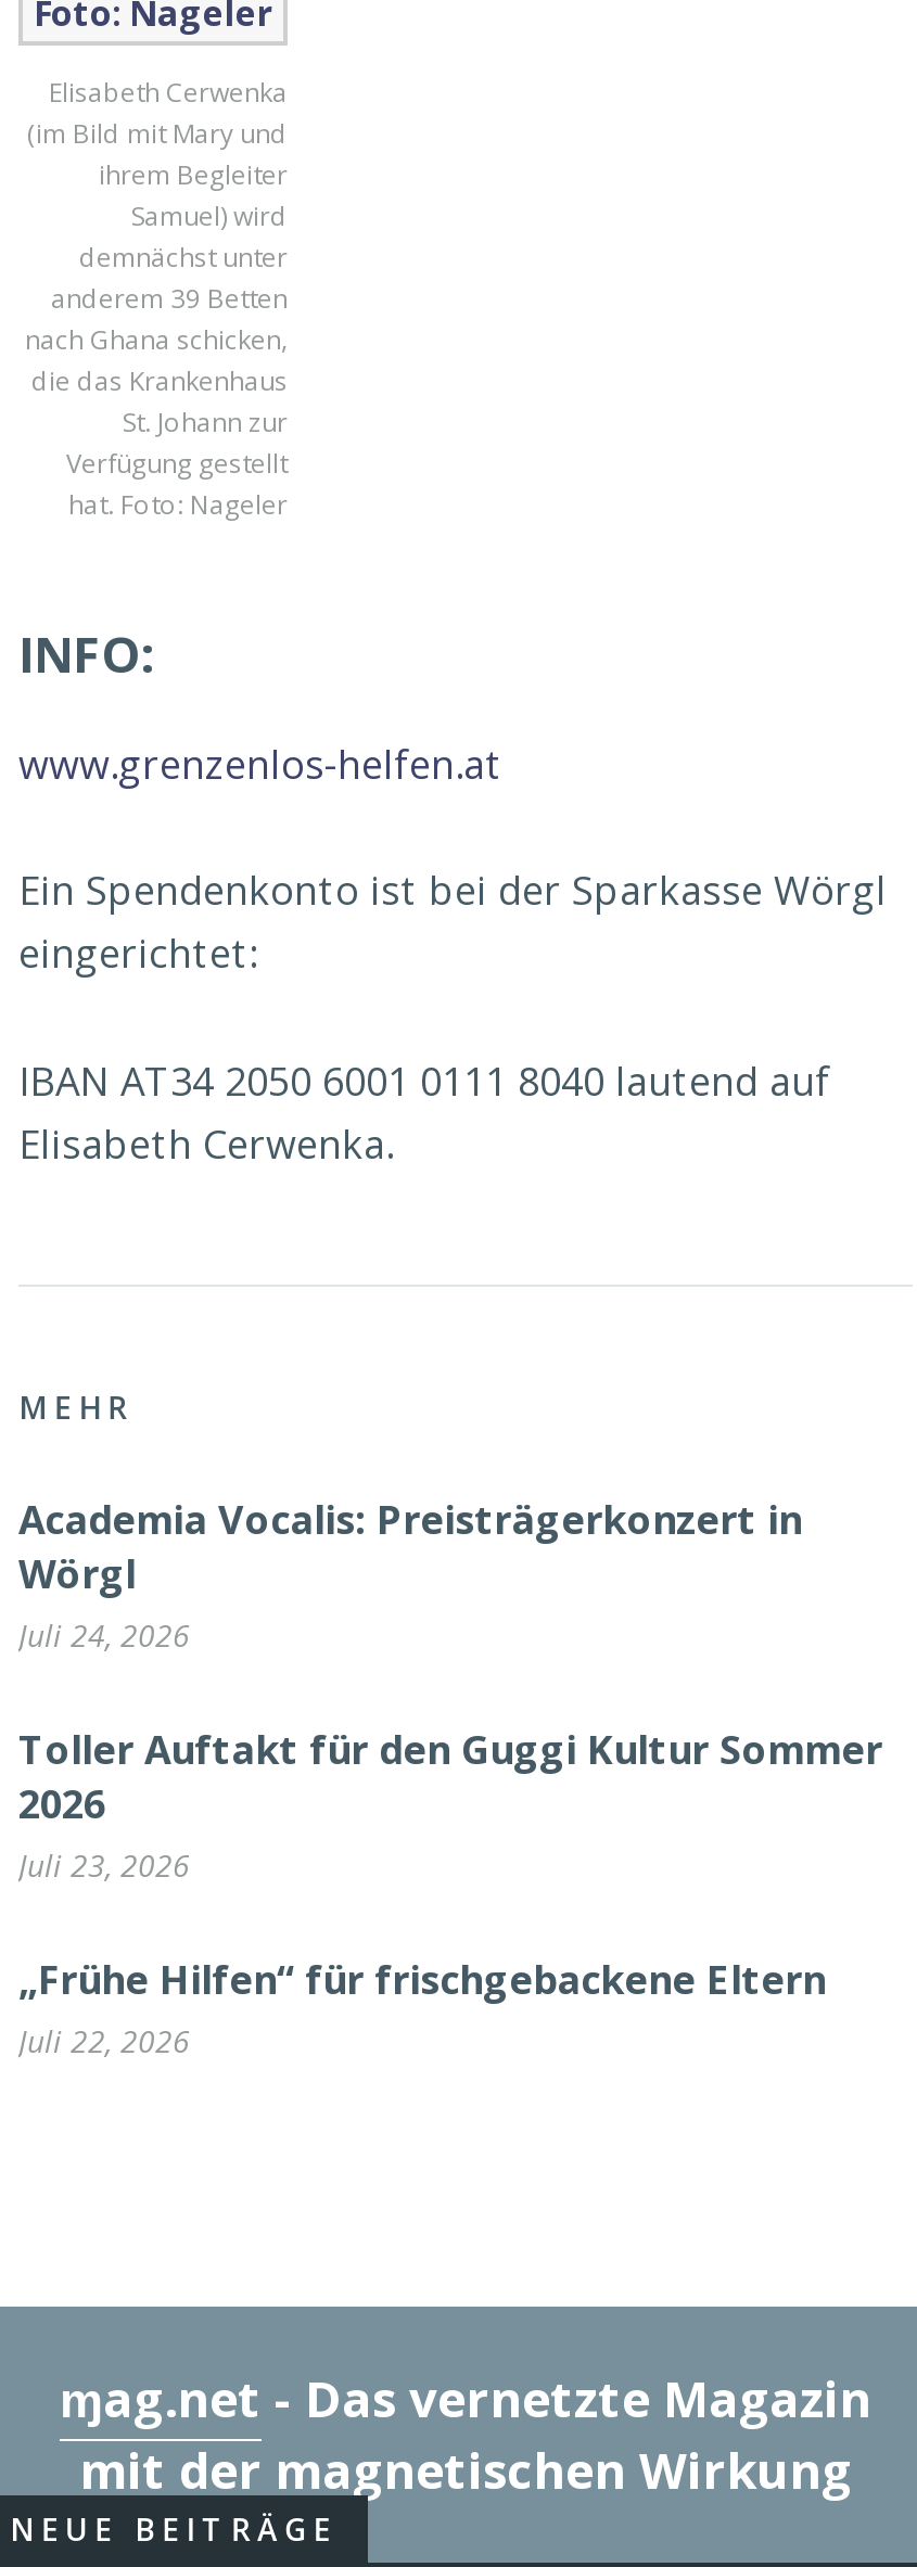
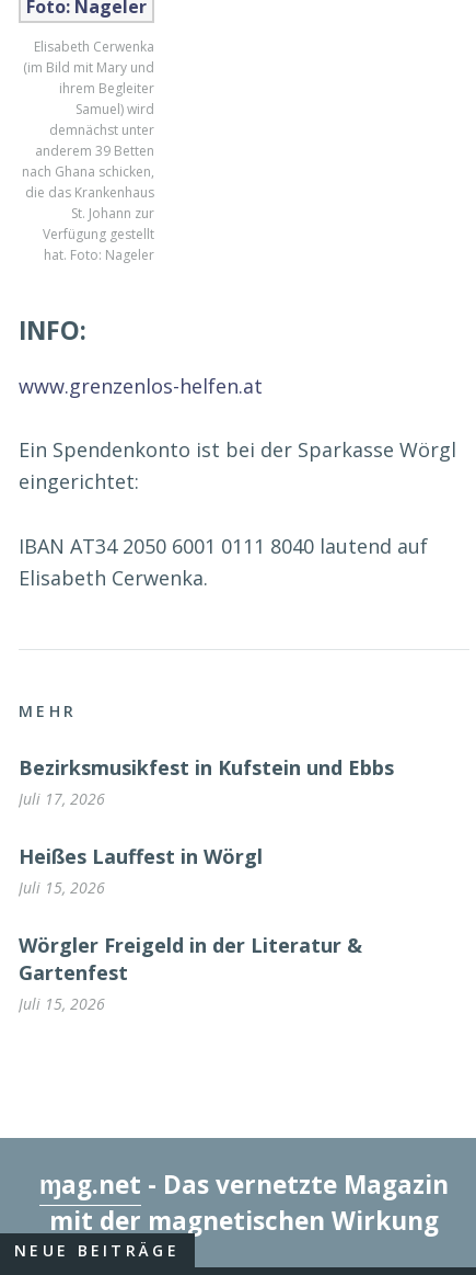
[18,1493,802,1656] Academia Vocalis: Preisträgerkonzert in | Wörgl | Juli 24, 2026 -> [19,754,394,809] Bezirksmusikfest in Kufstein und Ebbs | Juli 17, 2026
[18,1724,882,1886] Toller Auftakt für den Guggi Kultur Sommer | 2026 | Juli 23, 2026 -> [19,843,263,898] Heißes Lauffest in Wörgl | Juli 15, 2026
[18,1954,826,2062] „Frühe Hilfen“ für frischgebackene Eltern | Juli 22, 2026 -> [19,932,362,1014] Wörgler Freigeld in der Literatur & | Gartenfest | Juli 15, 2026

